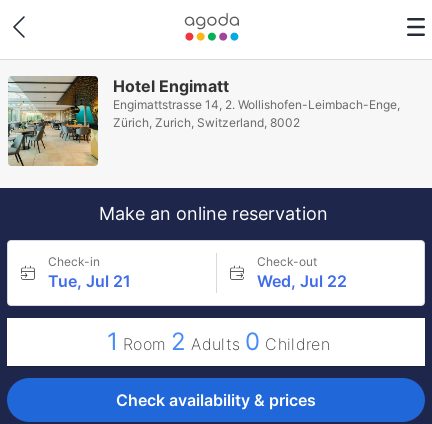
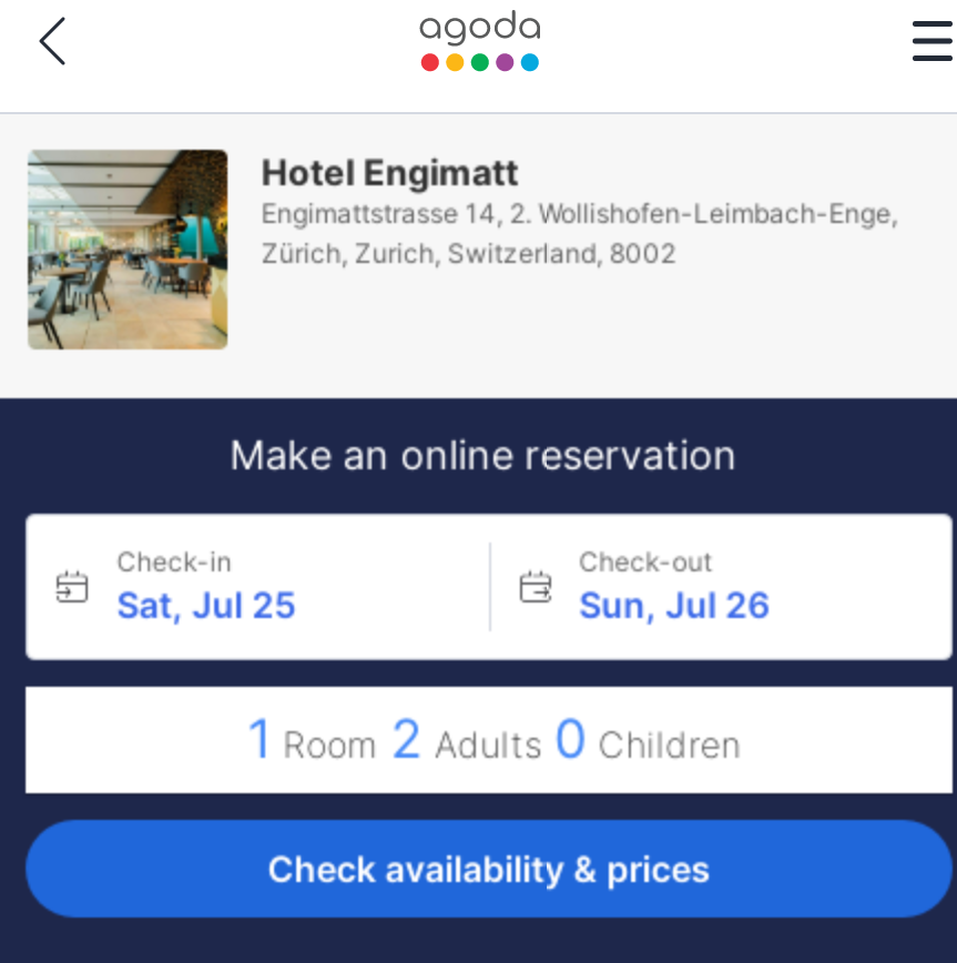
[48,271,131,291] Tue, Jul 21 -> [116,582,296,627] Sat, Jul 25
[256,271,346,291] Wed, Jul 22 -> [579,582,770,627] Sun, Jul 26

